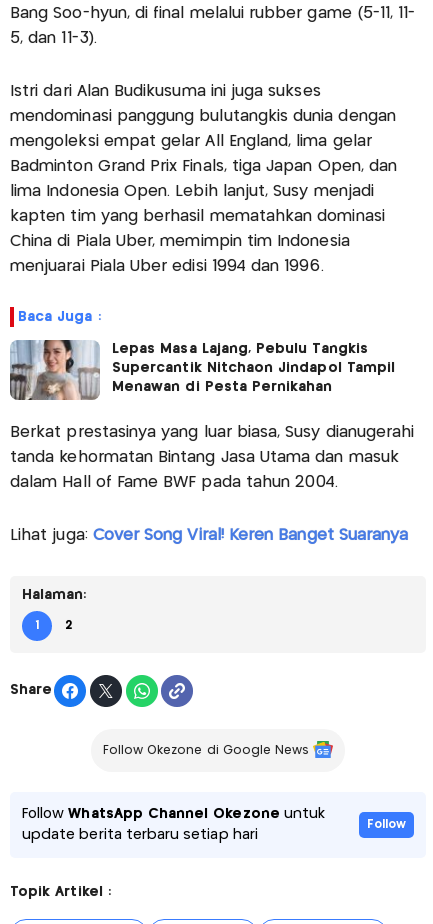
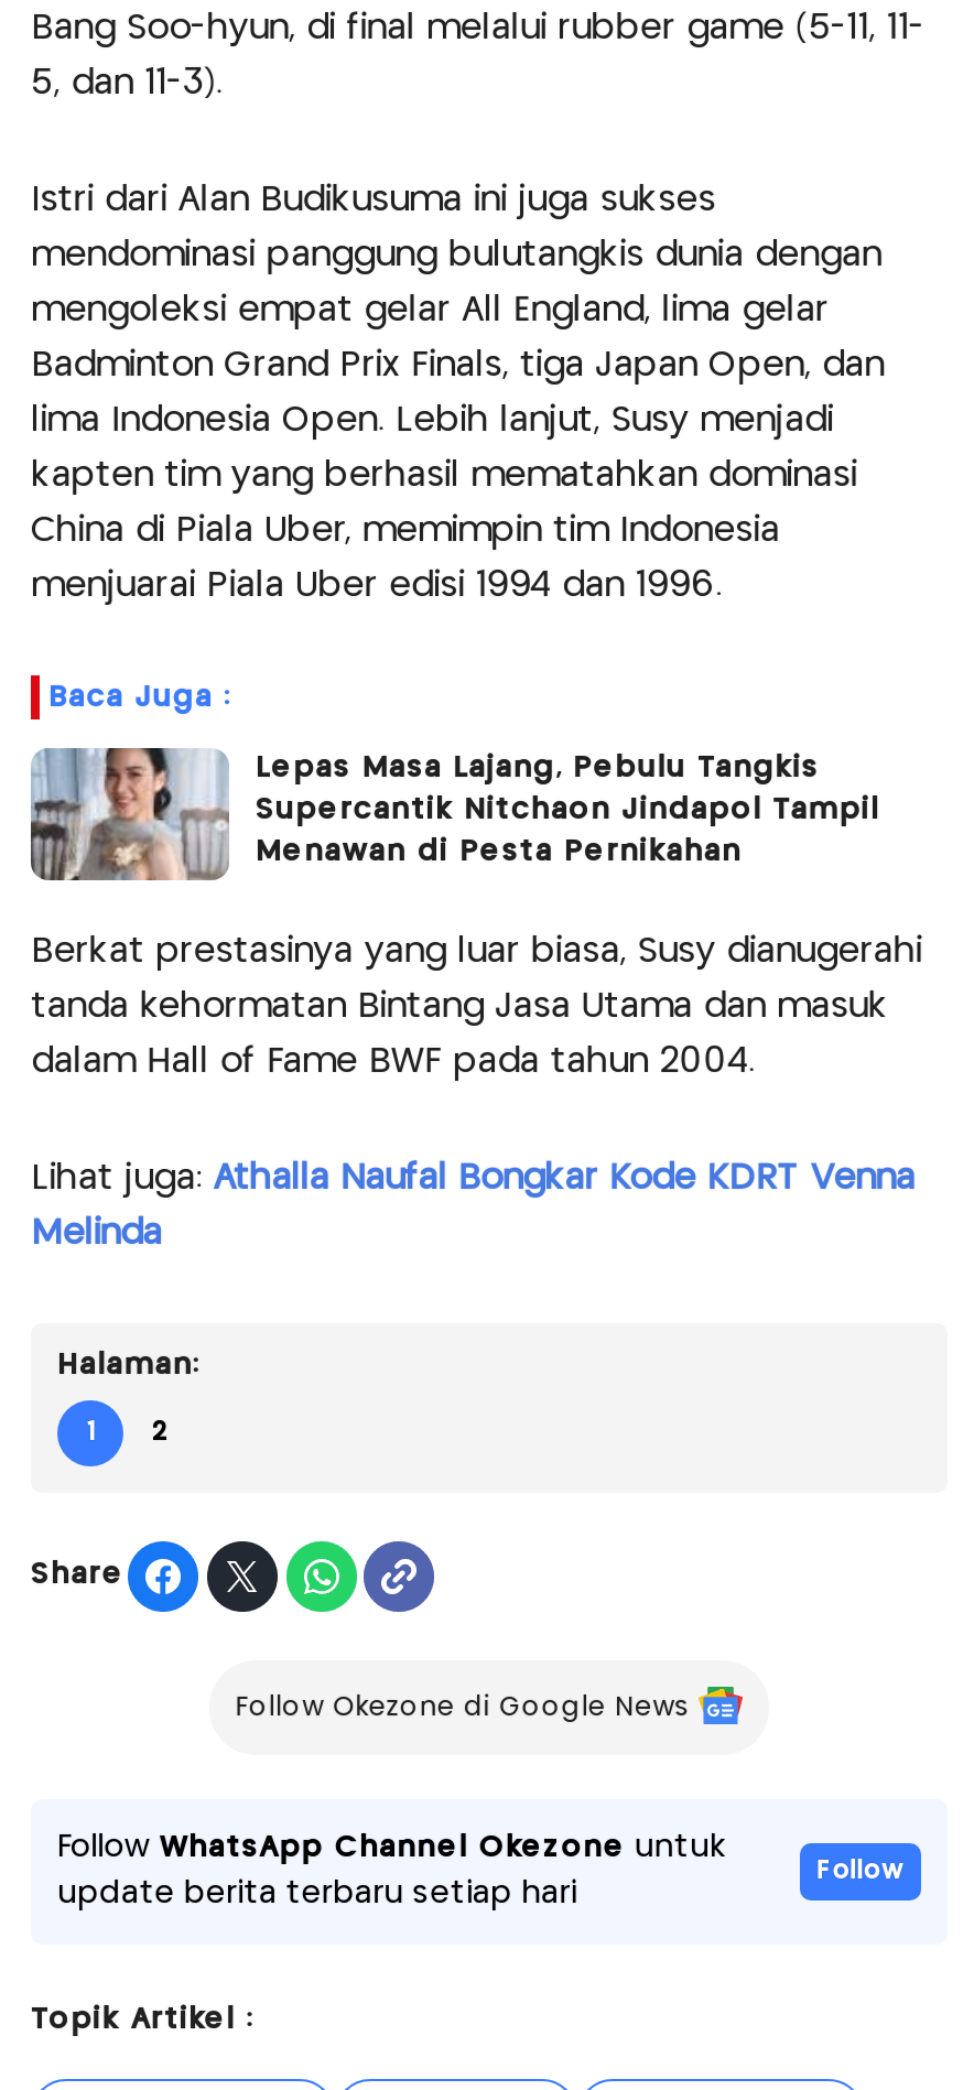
[10,528,408,543] Lihat juga: Cover Song Viral! Keren Banget Suaranya -> [31,1162,915,1250] Lihat juga: Athalla Naufal Bongkar Kode KDRT Venna | Melinda

